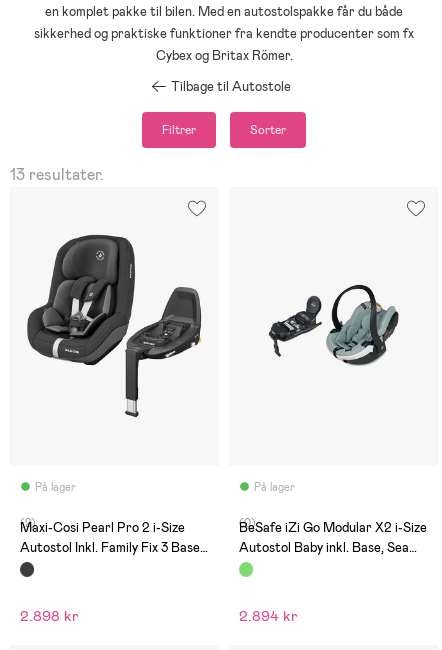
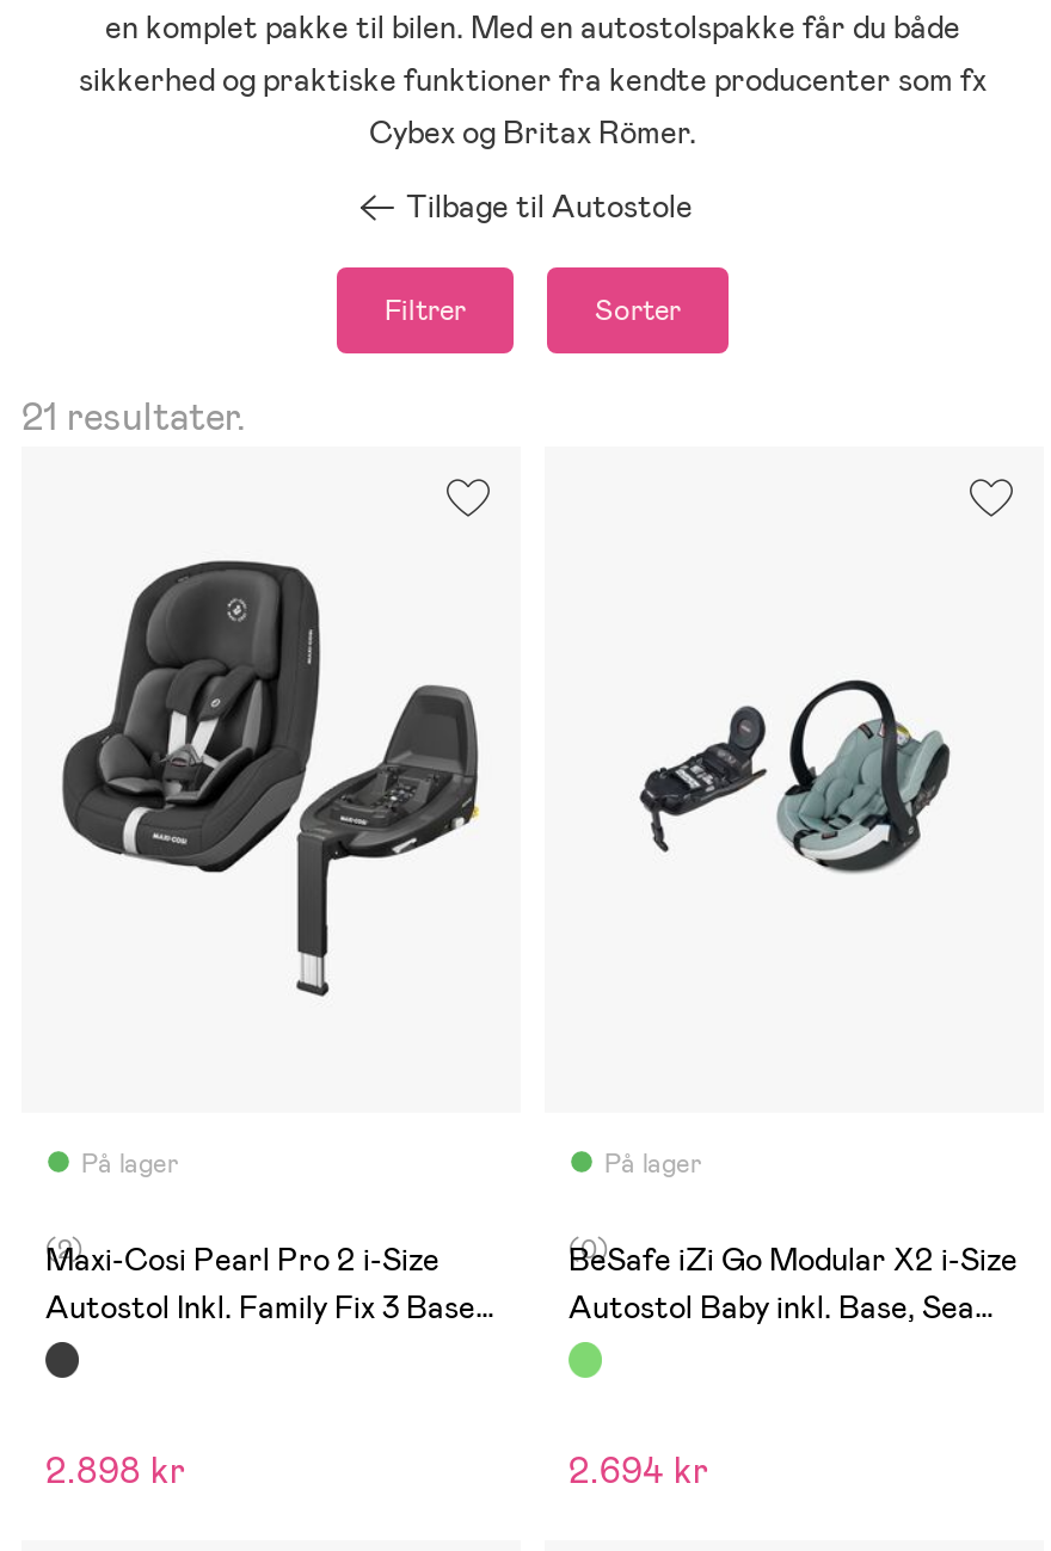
[10,164,104,185] 13 resultater. -> [21,392,246,442] 21 resultater.
[239,606,298,626] 2.894 kr -> [568,1448,709,1495] 2.694 kr

